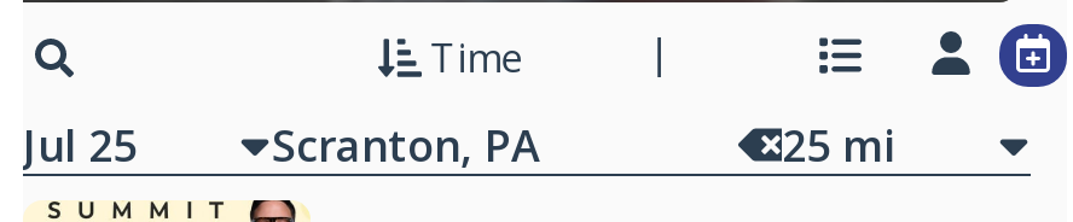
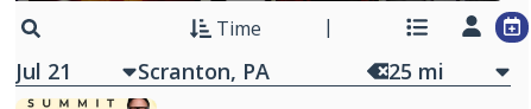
[23,116,137,174] Jul 25 -> [15,57,71,85] Jul 21

